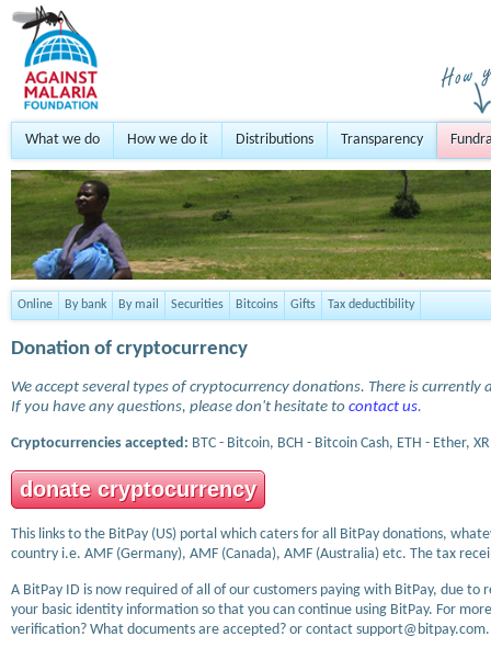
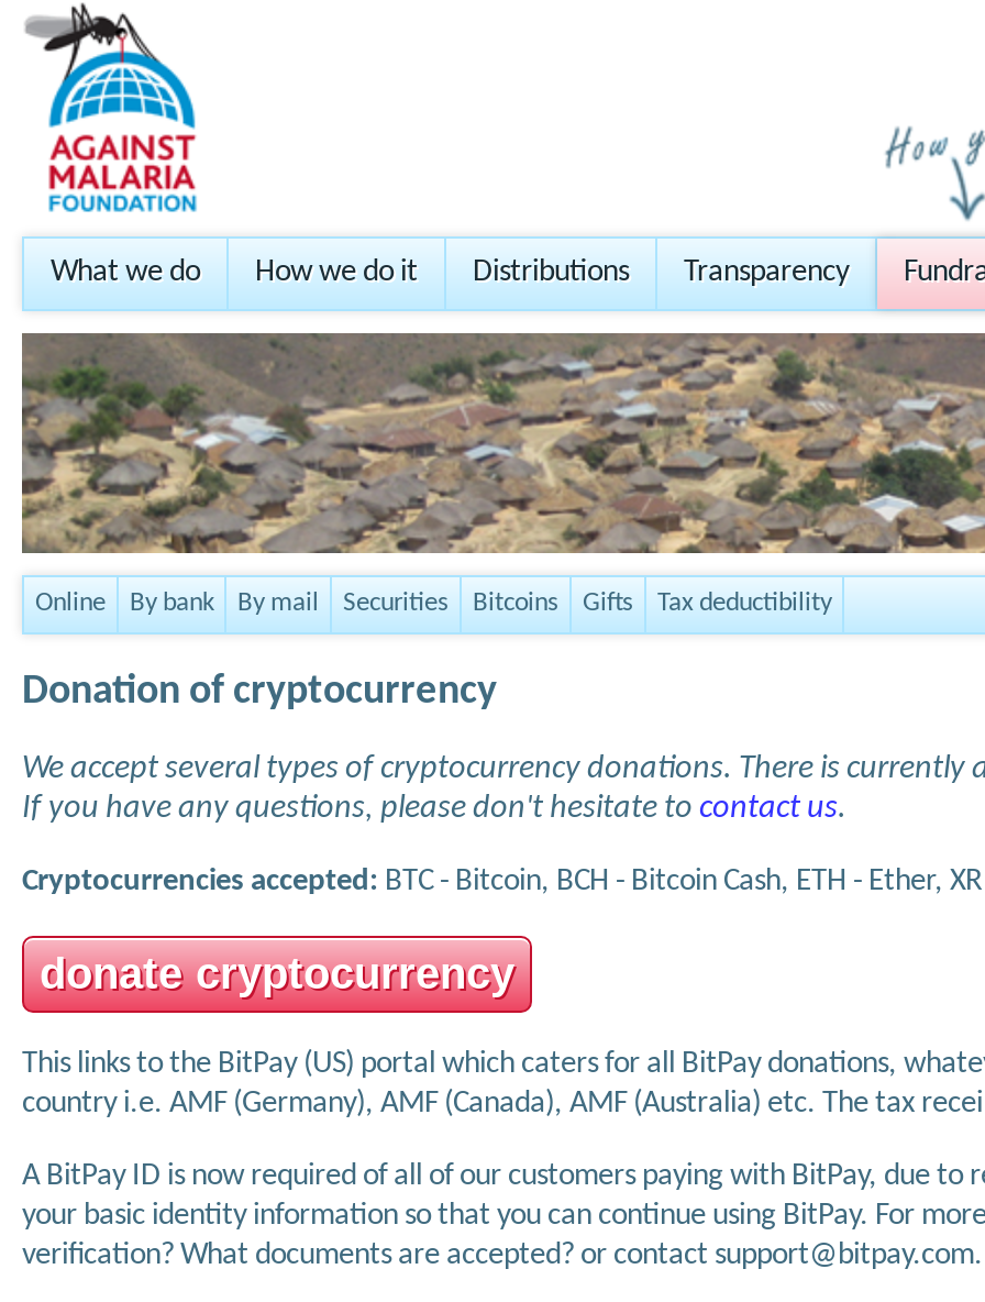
[10,170,488,281] [image] -> [20,331,978,555] [image]

